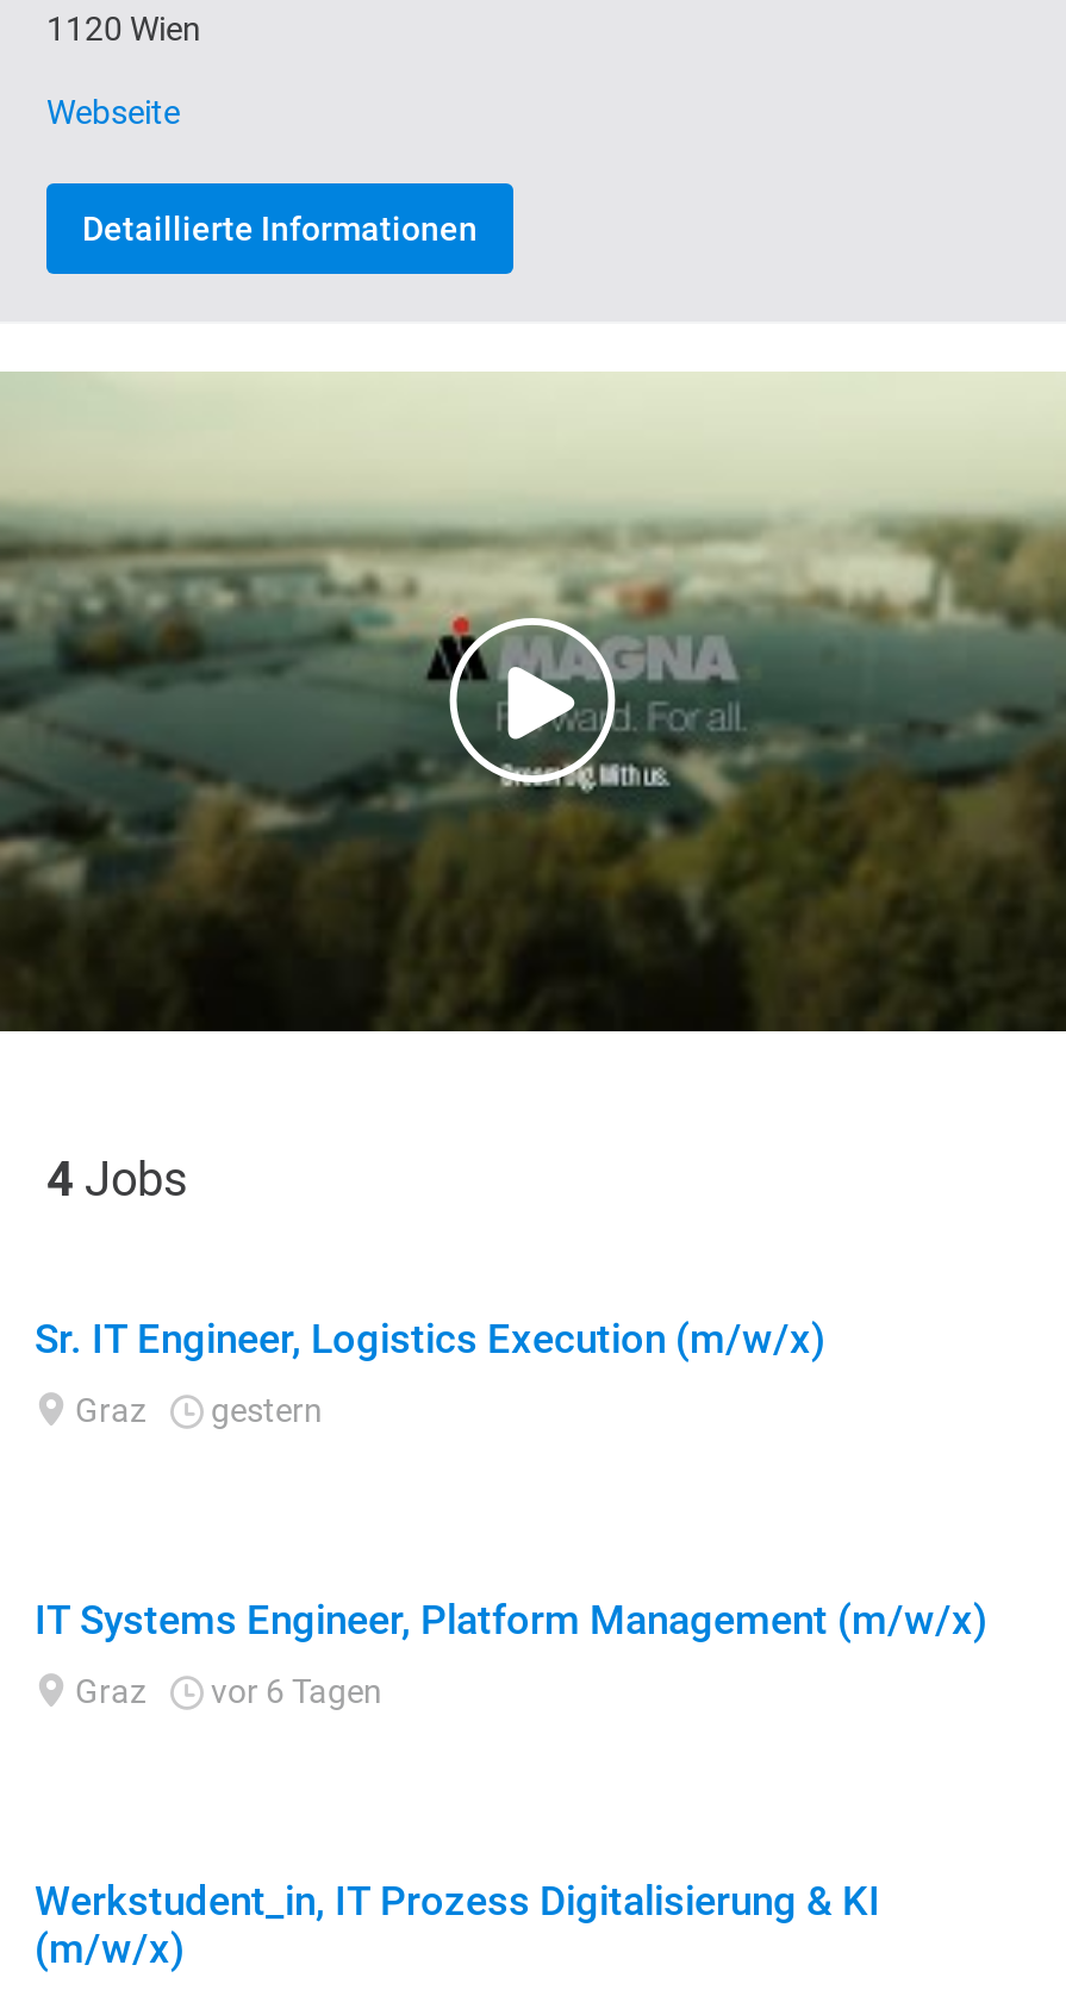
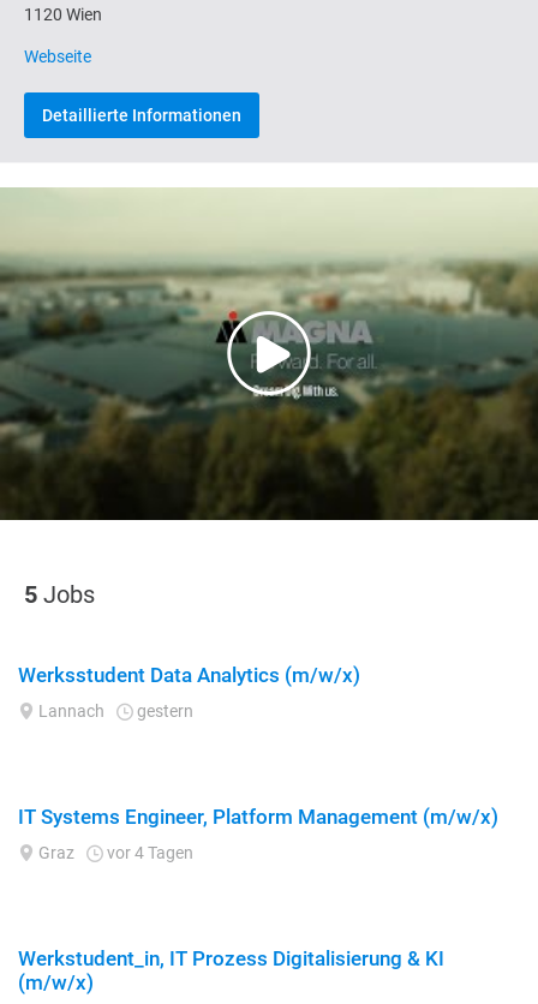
[46,1150,187,1208] 4 Jobs -> [24,580,95,609] 5 Jobs
[35,1315,825,1362] Sr. IT Engineer, Logistics Execution (m/w/x) -> [18,663,360,687] Werksstudent Data Analytics (m/w/x)
[68,1391,147,1429] Graz -> [35,701,104,721] Lannach
[68,1672,382,1710] Graz vor 6 Tagen -> [35,843,193,862] Graz vor 4 Tagen

